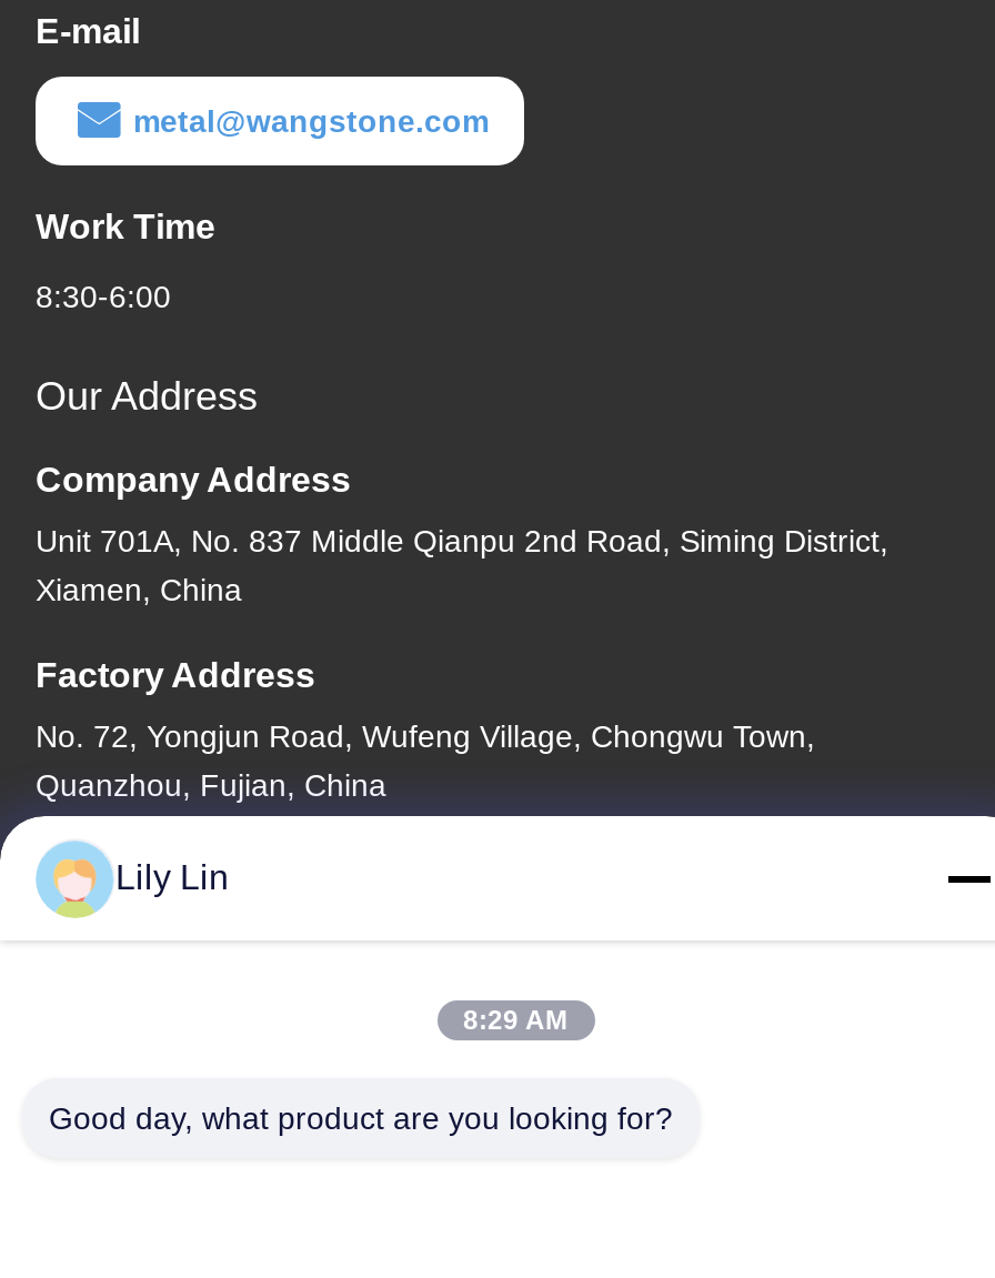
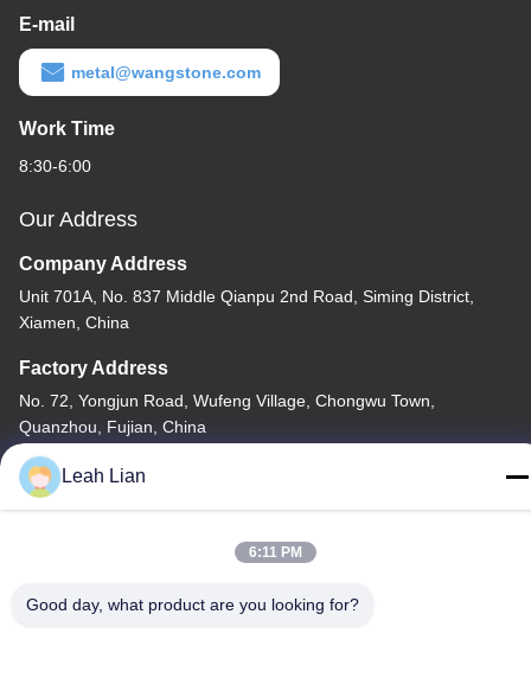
[115,858,229,896] Lily Lin -> [62,466,146,486] Leah Lian
[463,1005,567,1036] 8:29 AM -> [248,544,302,561] 6:11 PM

